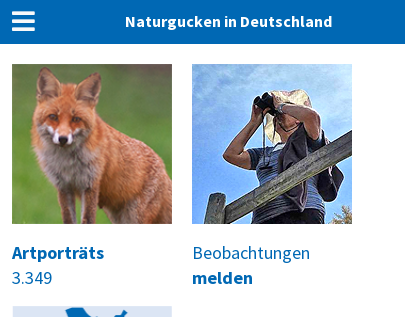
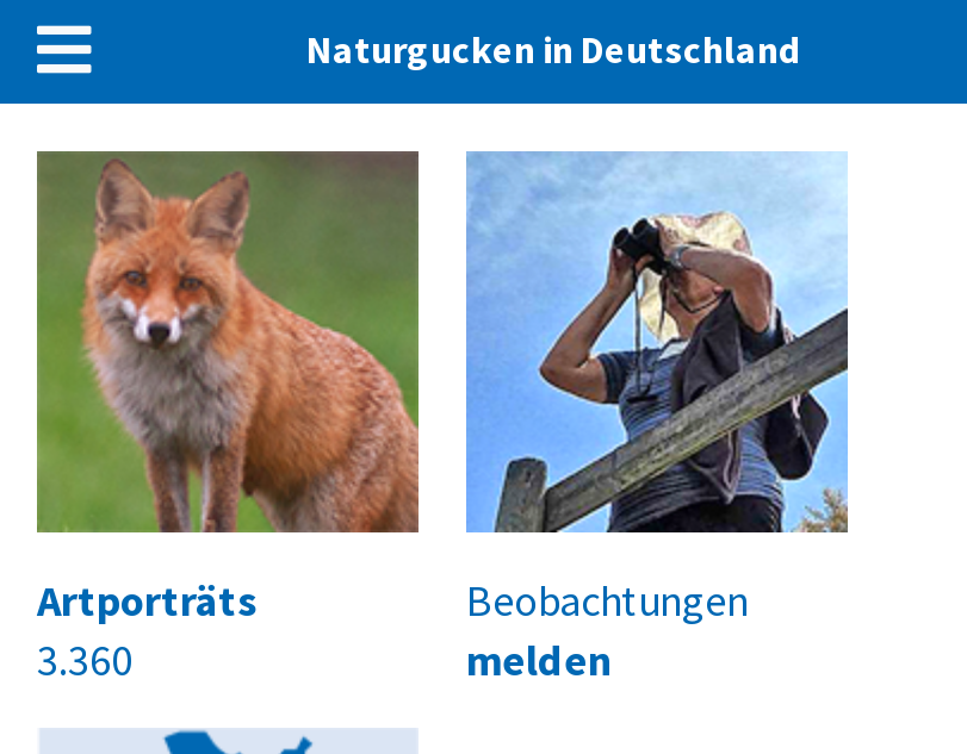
[12,266,52,289] 3.349 -> [37,633,132,687] 3.360

